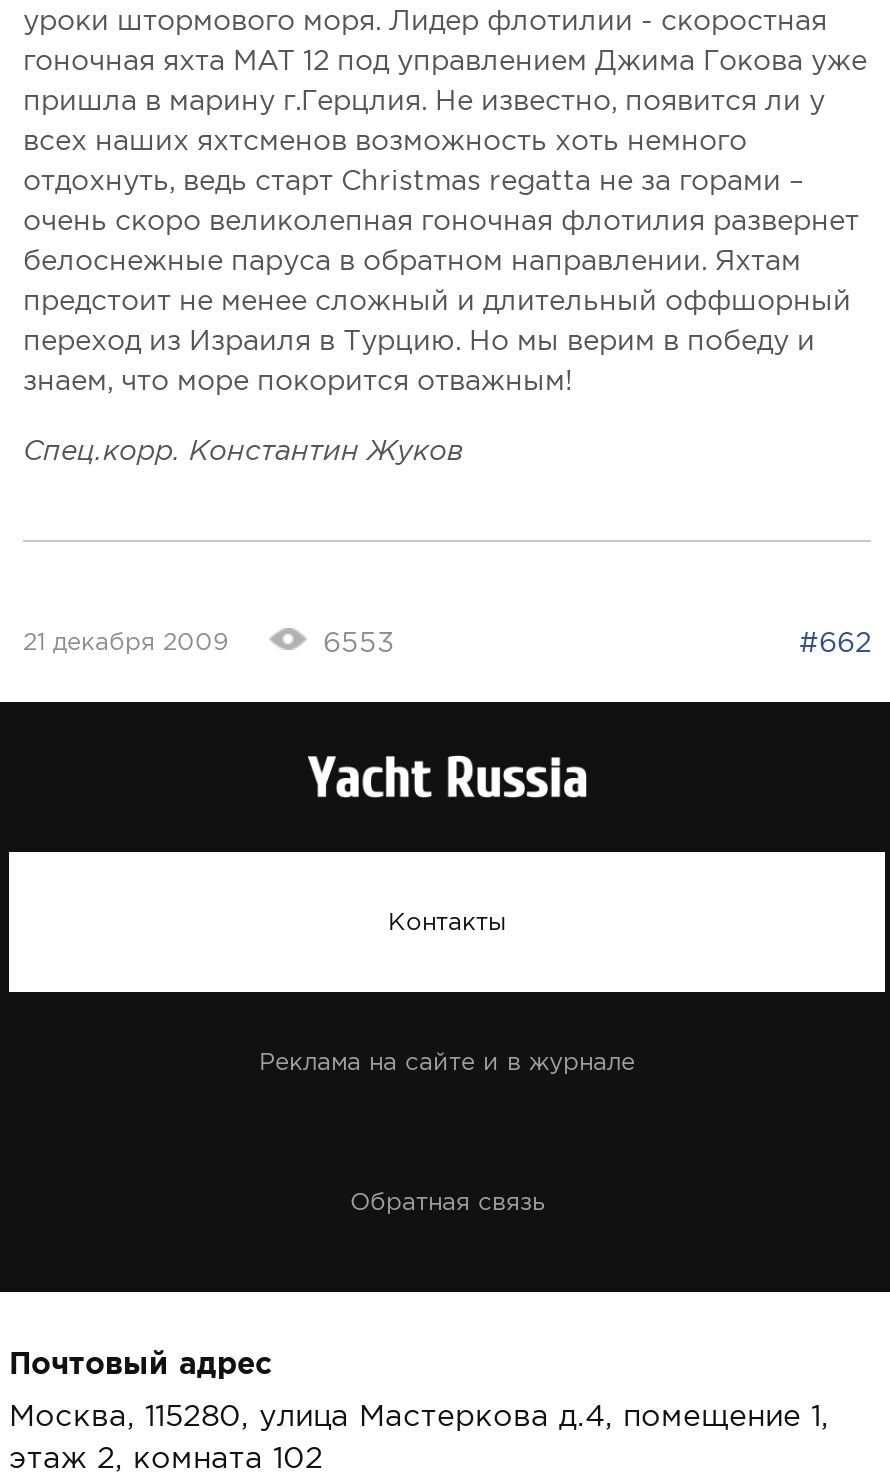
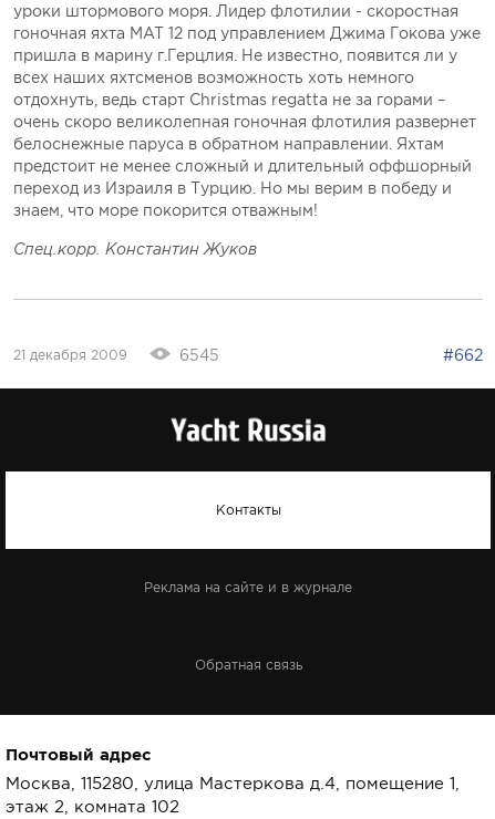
[323,626,395,658] 6553 -> [179,346,219,364] 6545

